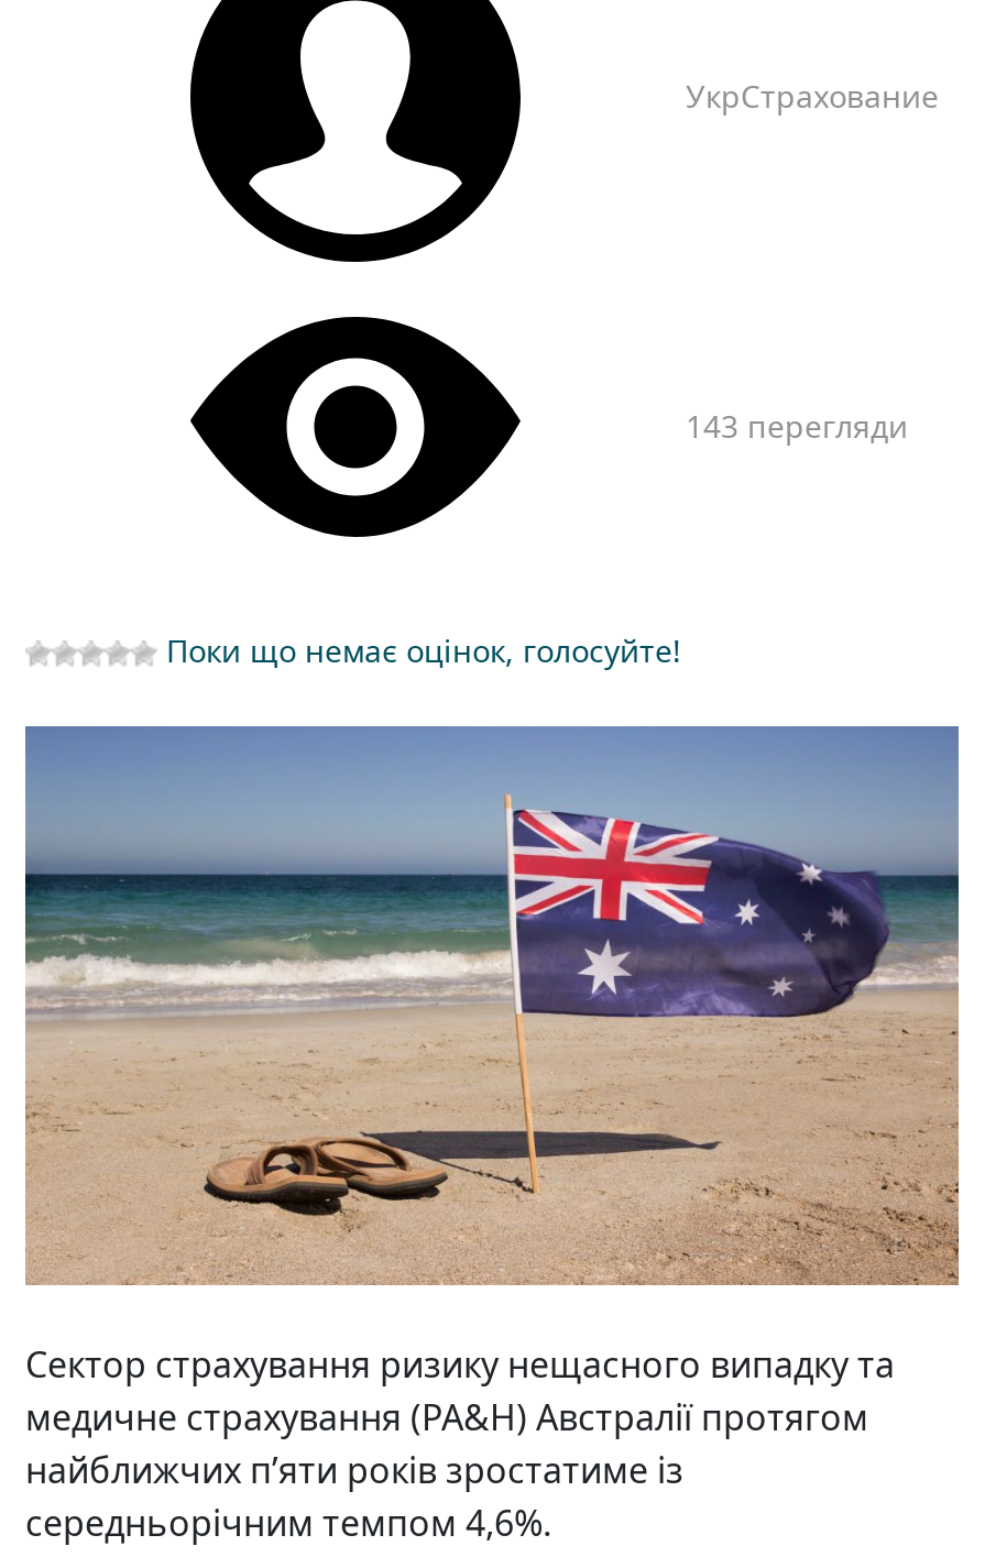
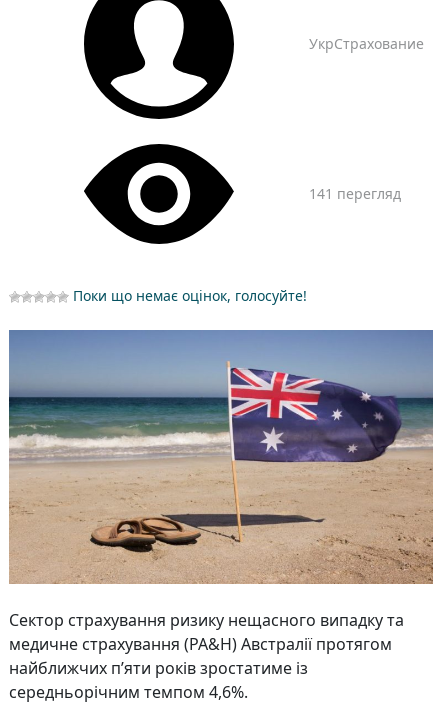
[686,405,908,447] 143 перегляди -> [309,184,401,203] 141 перегляд

